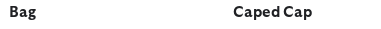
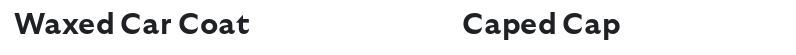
[9,4,36,19] Bag -> [14,9,250,39] Waxed Car Coat

